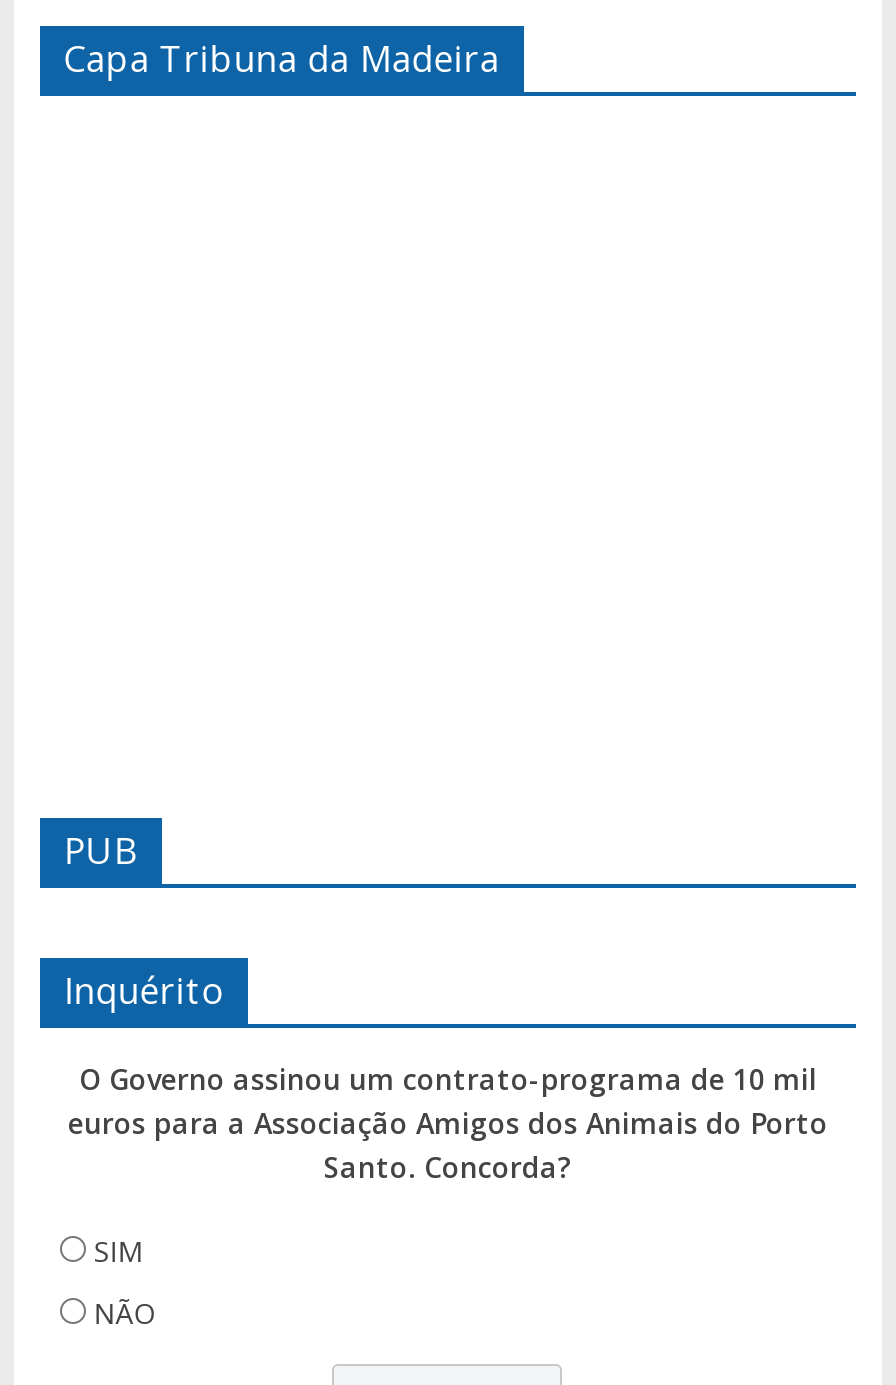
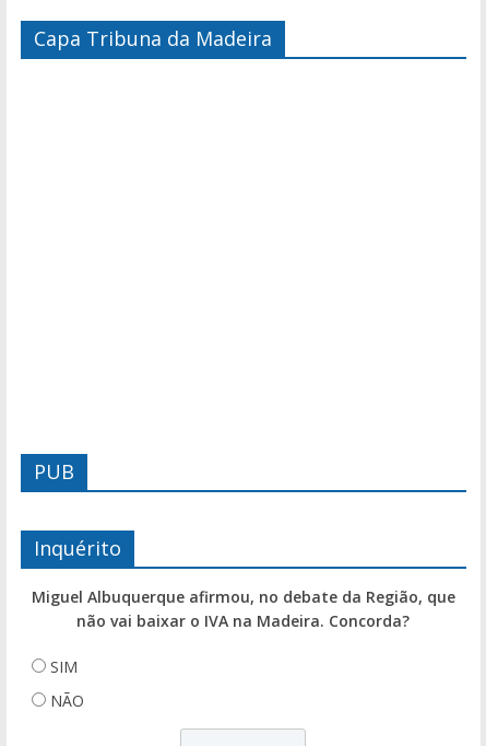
[68,1060,828,1186] O Governo assinou um contrato-programa de 10 mil | euros para a Associação Amigos dos Animais do Porto | Santo. Concorda? -> [32,587,455,631] Miguel Albuquerque afirmou, no debate da Região, que | não vai baixar o IVA na Madeira. Concorda?

